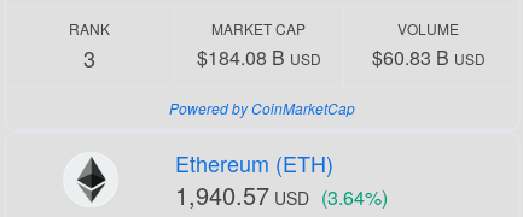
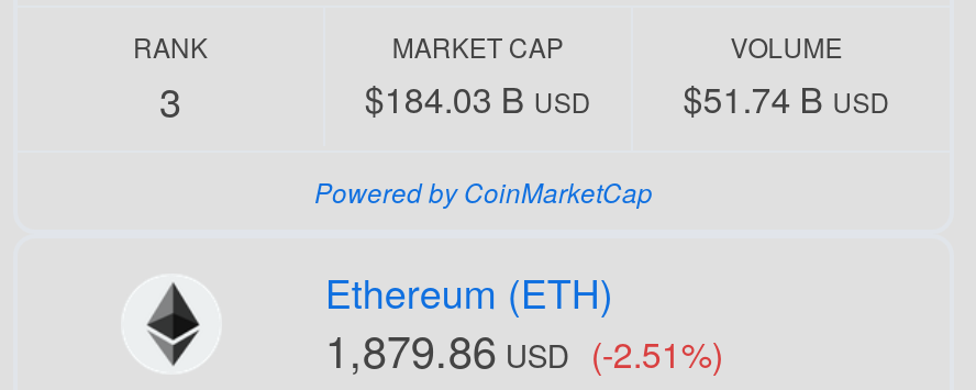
[197,43,321,71] $184.08 B USD -> [365,74,591,124] $184.03 B USD
[372,43,485,71] $60.83 B USD -> [683,74,890,124] $51.74 B USD
[175,177,388,212] 1,940.57 USD (3.64%) -> [325,317,723,381] 1,879.86 USD (-2.51%)

